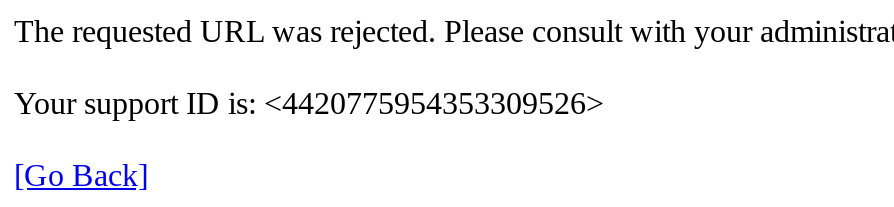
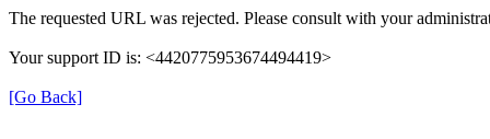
[14,86,604,120] Your support ID is: <4420775954353309526> -> [9,48,331,67] Your support ID is: <4420775953674494419>

